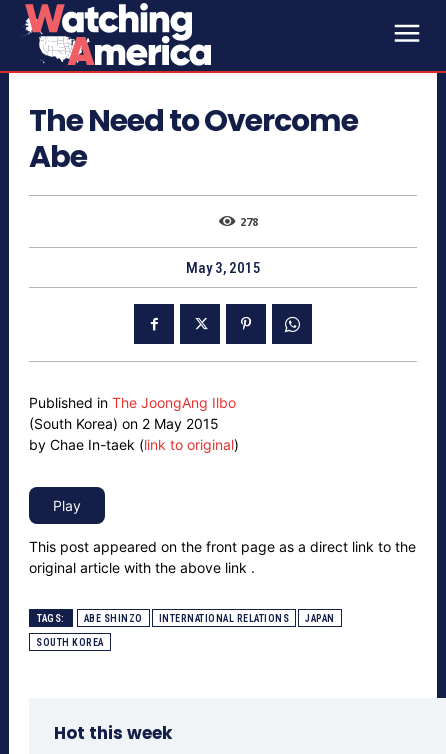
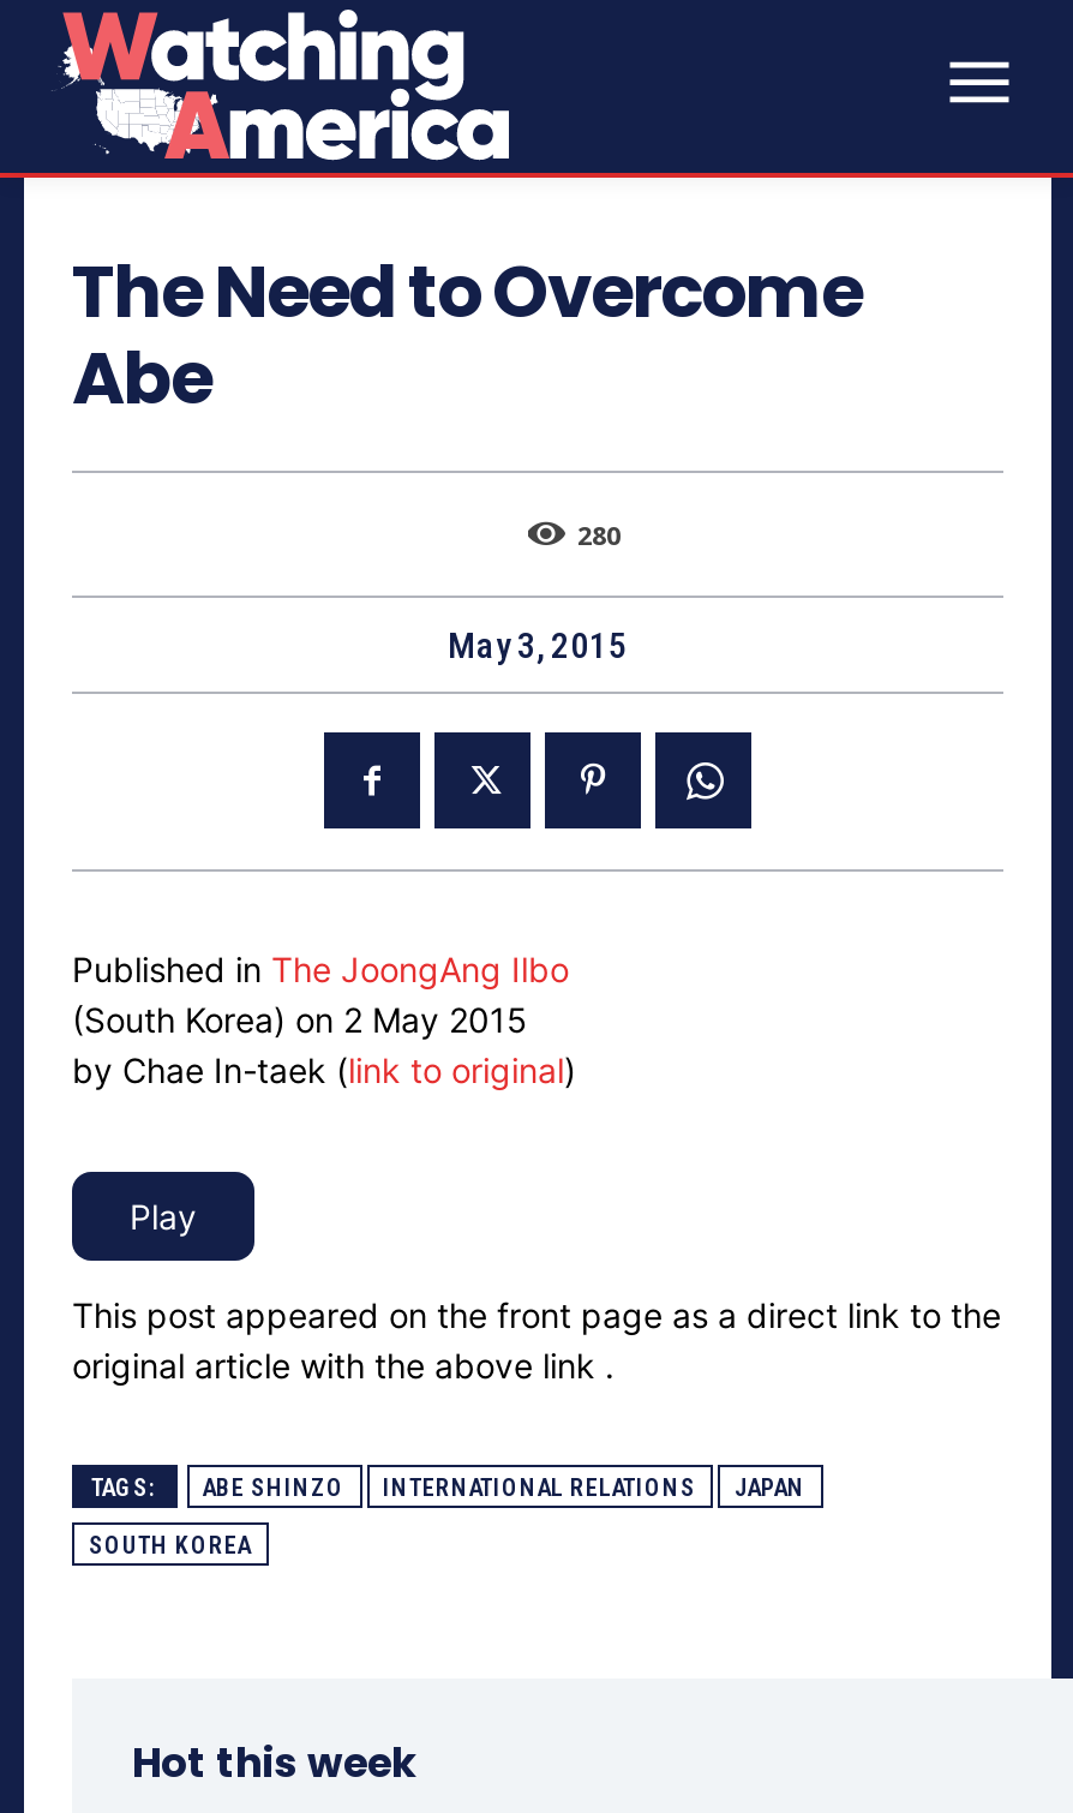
[239,214,257,229] 278 -> [577,516,621,552] 280

